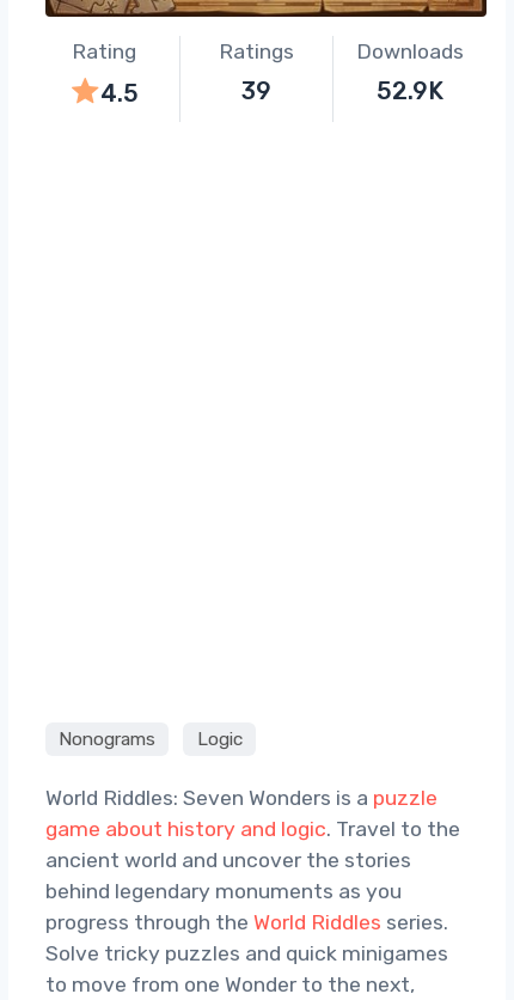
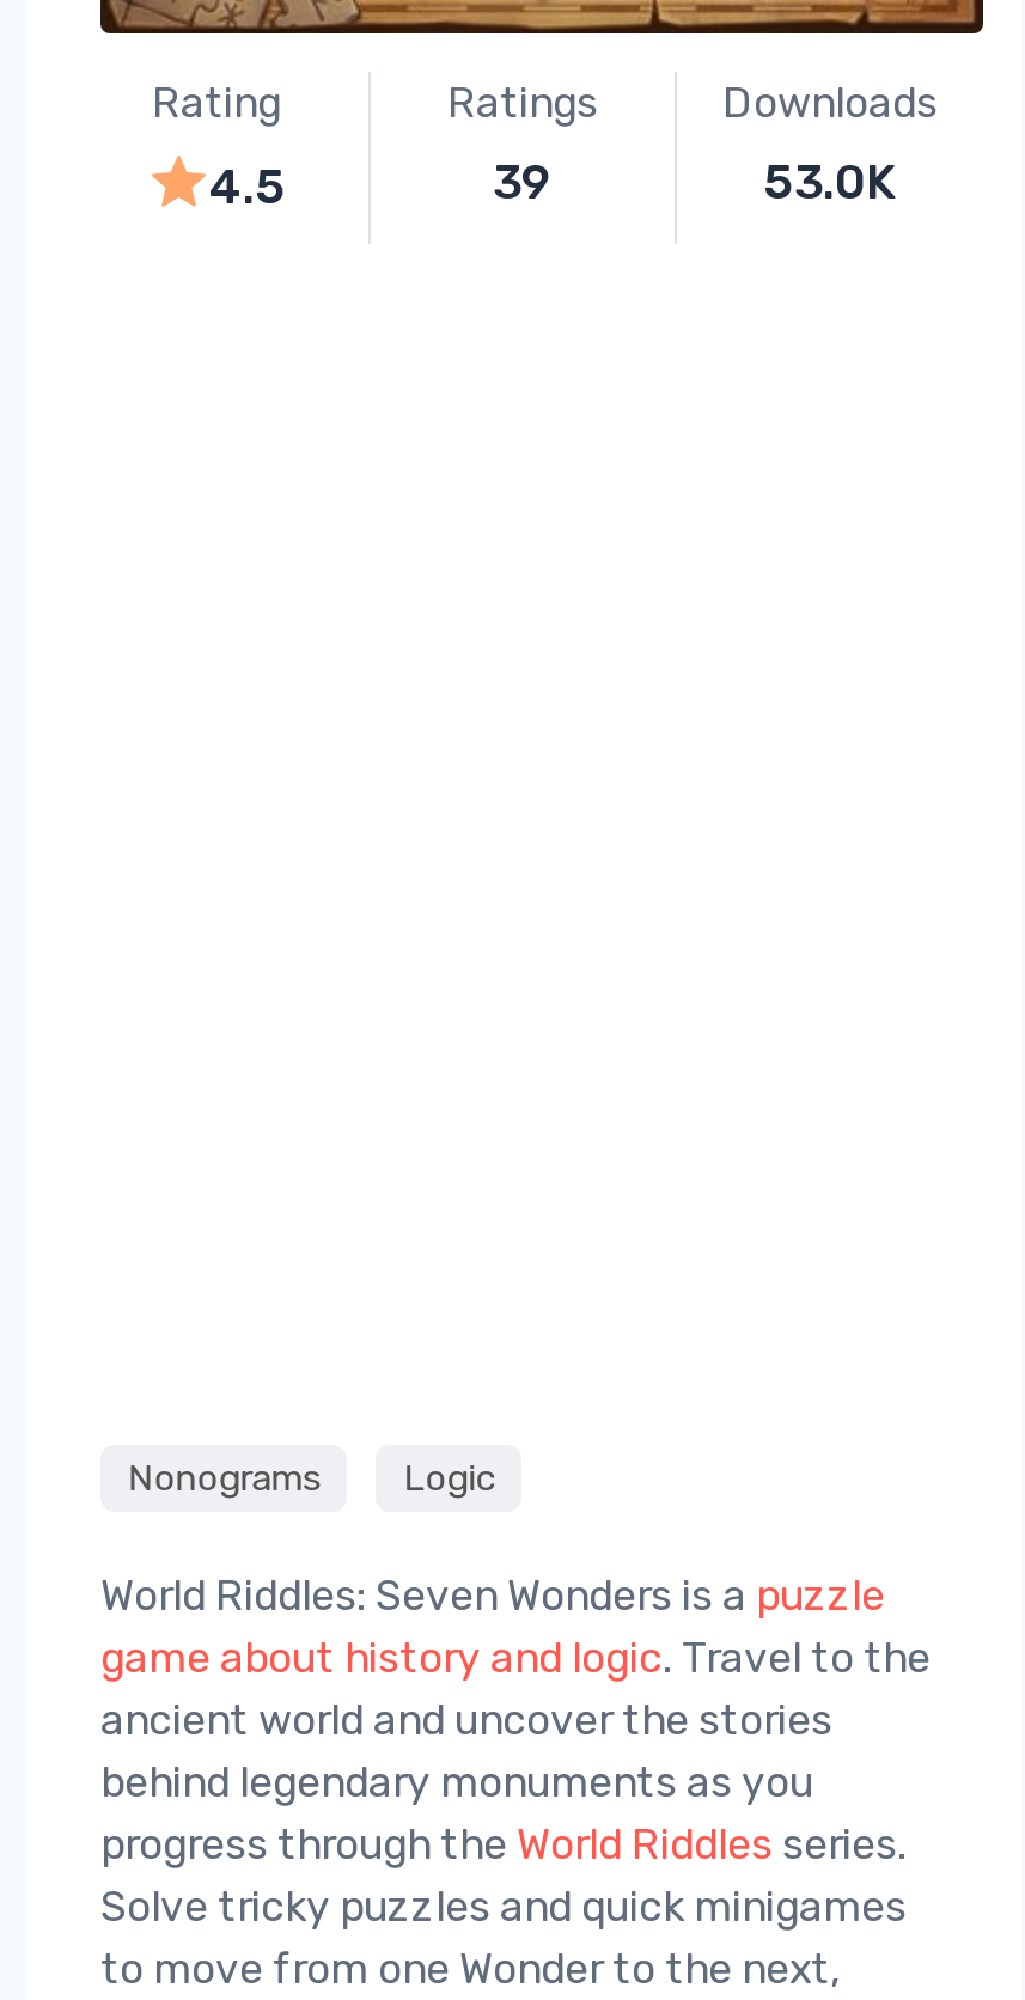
[377,76,443,105] 52.9K -> [763,153,897,210] 53.0K

